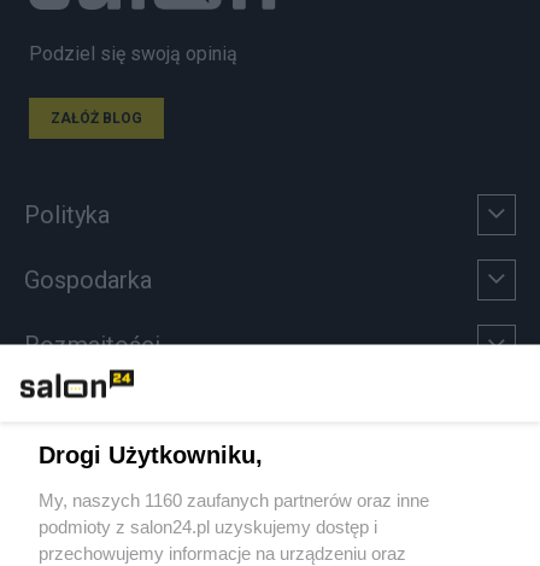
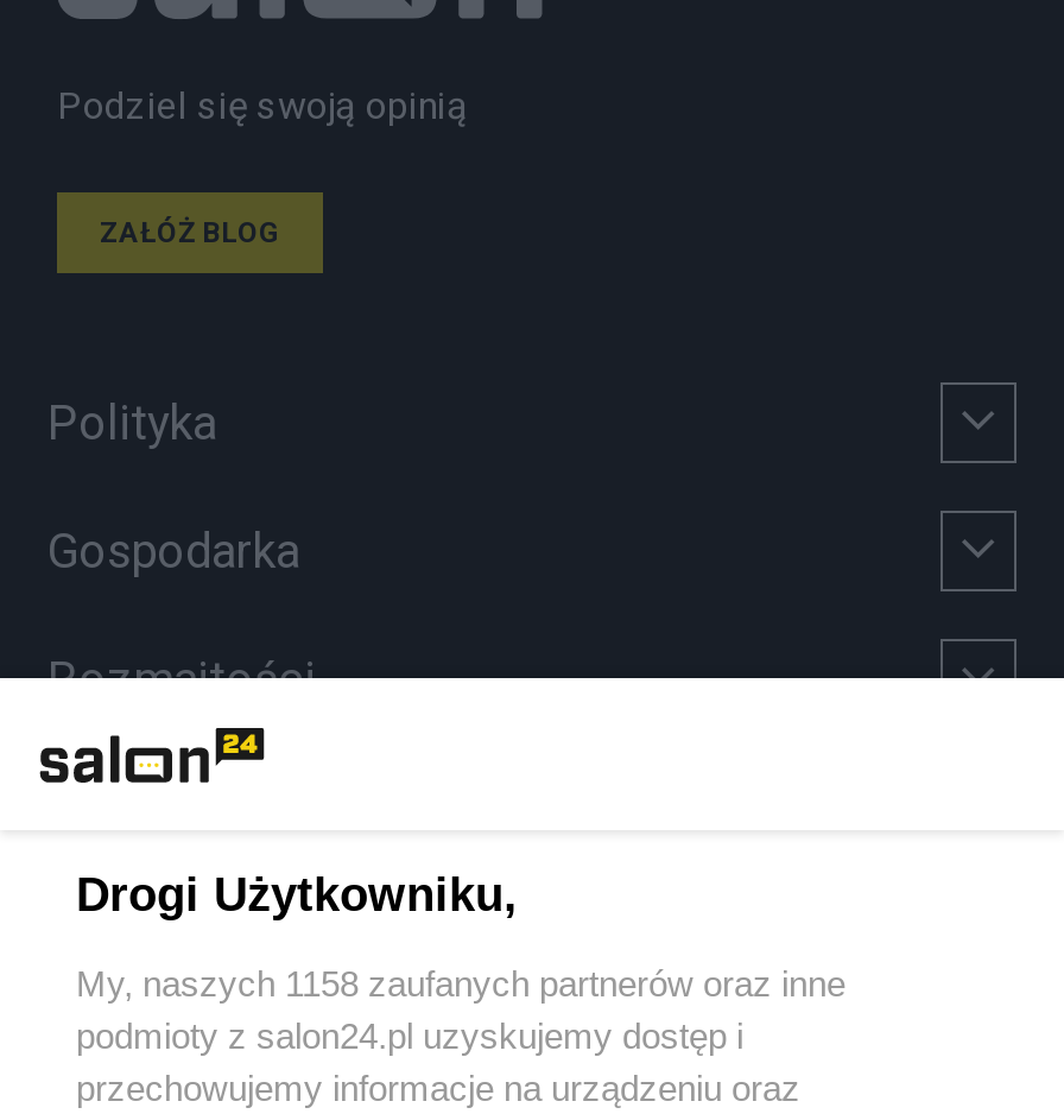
[39,489,429,509] My, naszych 1160 zaufanych partnerów oraz inne -> [76,962,845,1002] My, naszych 1158 zaufanych partnerów oraz inne

